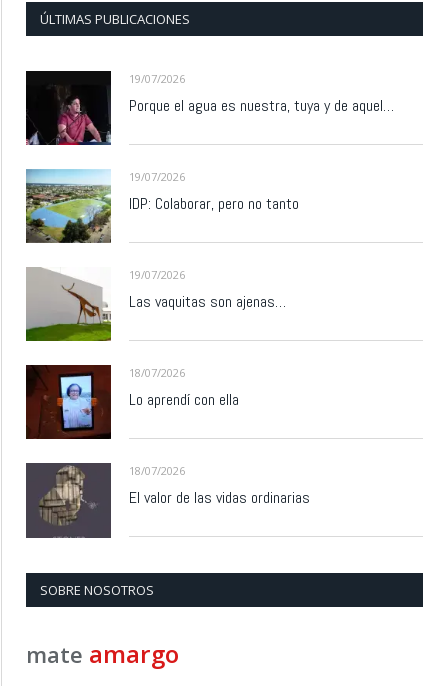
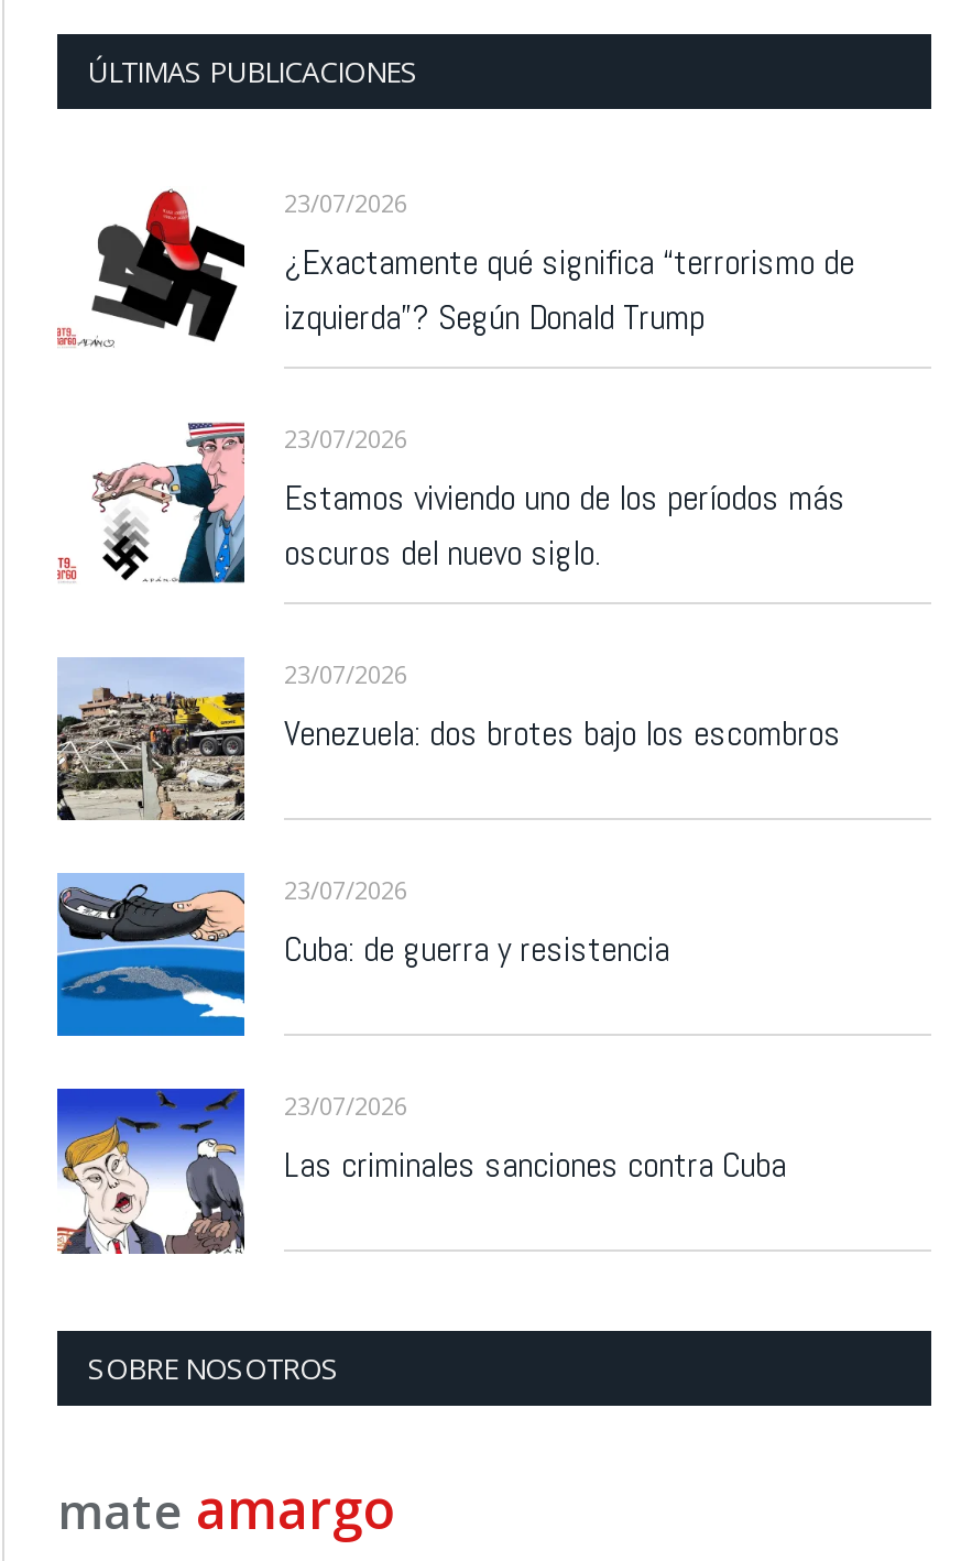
[25,70,394,146] [image] | 19/07/2026 | Porque el agua es nuestra, tuya y de aquel… -> [57,187,854,350] [image] | 23/07/2026 | ¿Exactamente qué significa “terrorismo de | izquierda”? Según Donald Trump
[25,168,299,244] [image] | 19/07/2026 | IDP: Colaborar, pero no tanto -> [57,421,845,586] [image] | 23/07/2026 | Estamos viviendo uno de los períodos más | oscuros del nuevo siglo.
[26,267,286,342] [image] | 19/07/2026 | Las vaquitas son ajenas… -> [55,656,841,821] [image] | 23/07/2026 | Venezuela: dos brotes bajo los escombros
[25,364,239,440] [image] | 18/07/2026 | Lo aprendí con ella -> [55,872,669,1037] [image] | 23/07/2026 | Cuba: de guerra y resistencia
[25,462,310,539] [image] | 18/07/2026 | El valor de las vidas ordinarias -> [55,1085,786,1255] [image] | 23/07/2026 | Las criminales sanciones contra Cuba

